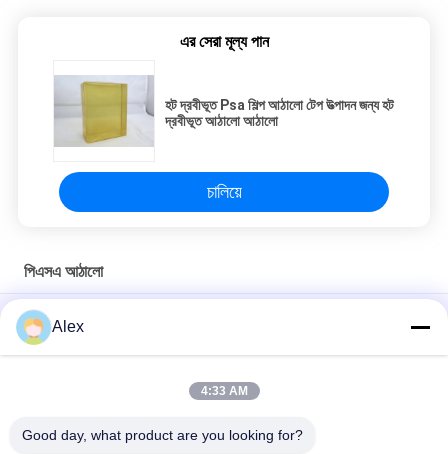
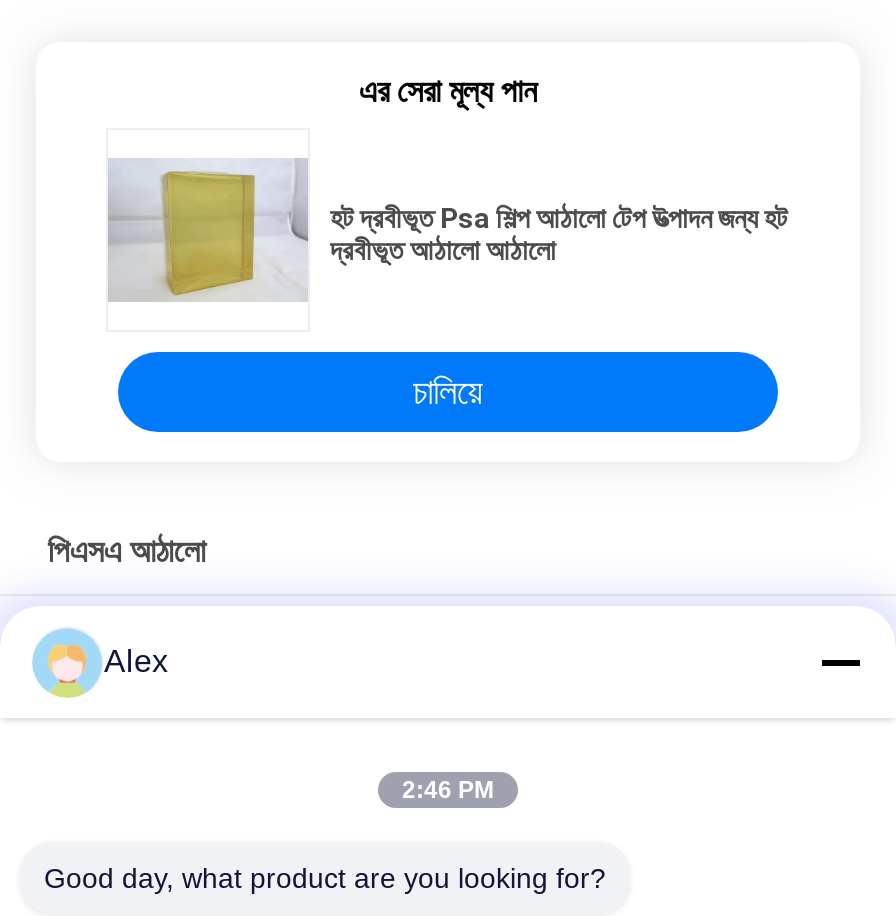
[200,384,247,398] 4:33 AM -> [402,776,494,804] 2:46 PM

